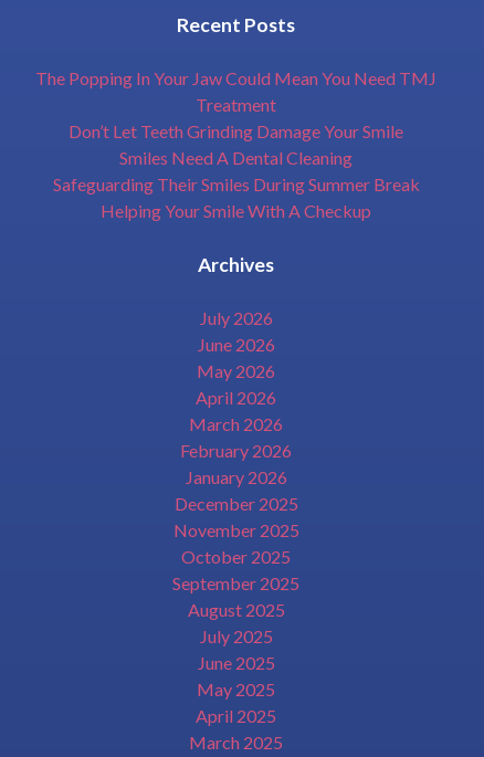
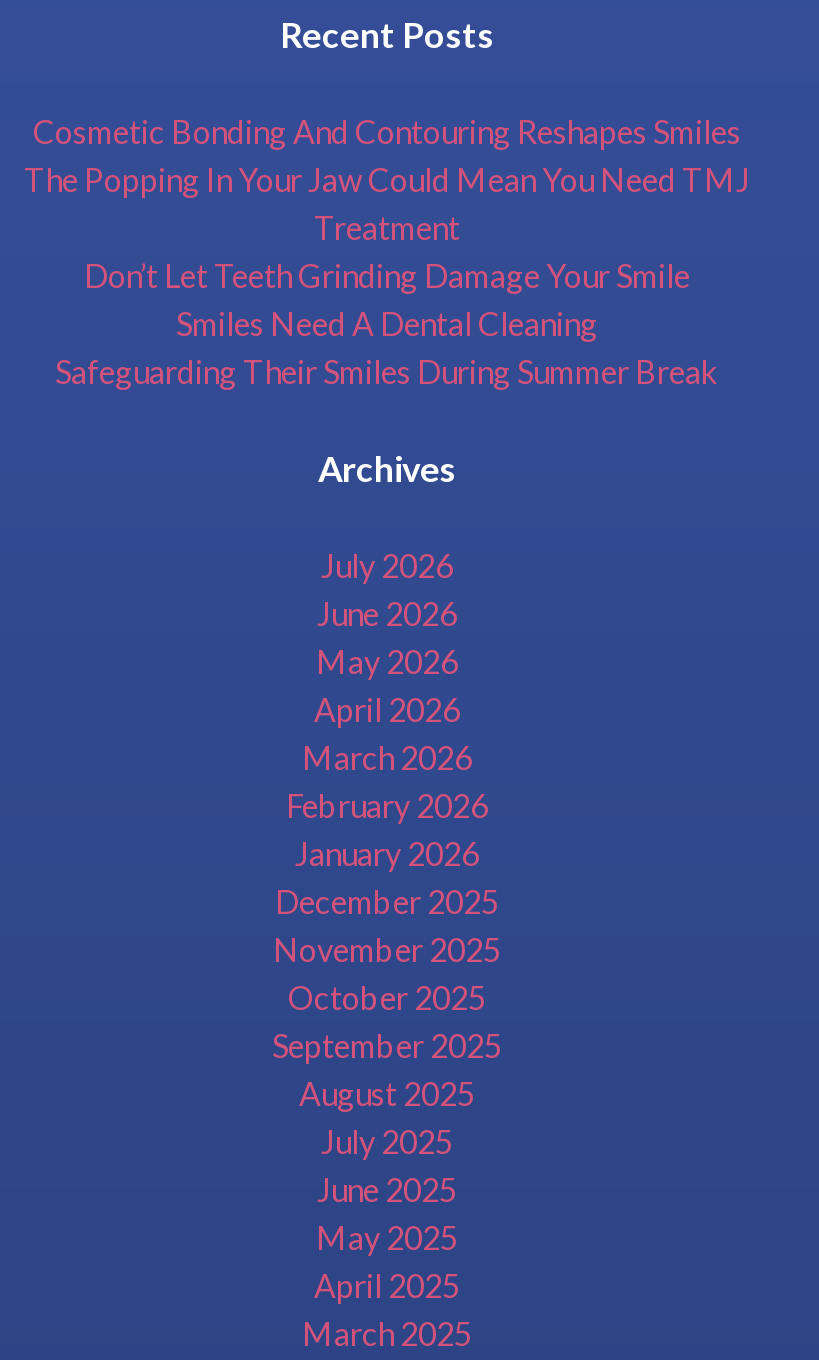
none -> [33,113,741,151] Cosmetic Bonding And Contouring Reshapes Smiles
moved [36,68,437,195] -> [24,161,750,391]: The Popping In Your Jaw Could Mean You Need TMJ | Treatment | Don’t Let Teeth Grinding Damage Your Smile | Smiles Need A Dental Cleaning | Safeguarding Their Smiles During Summer Break
[101,200,372,221] Helping Your Smile With A Checkup -> none

